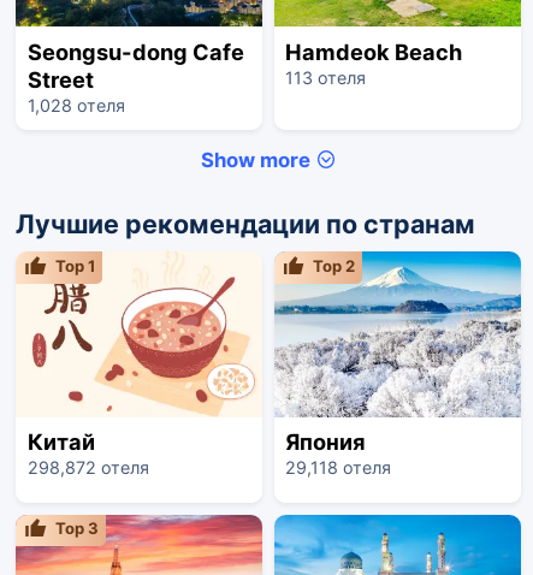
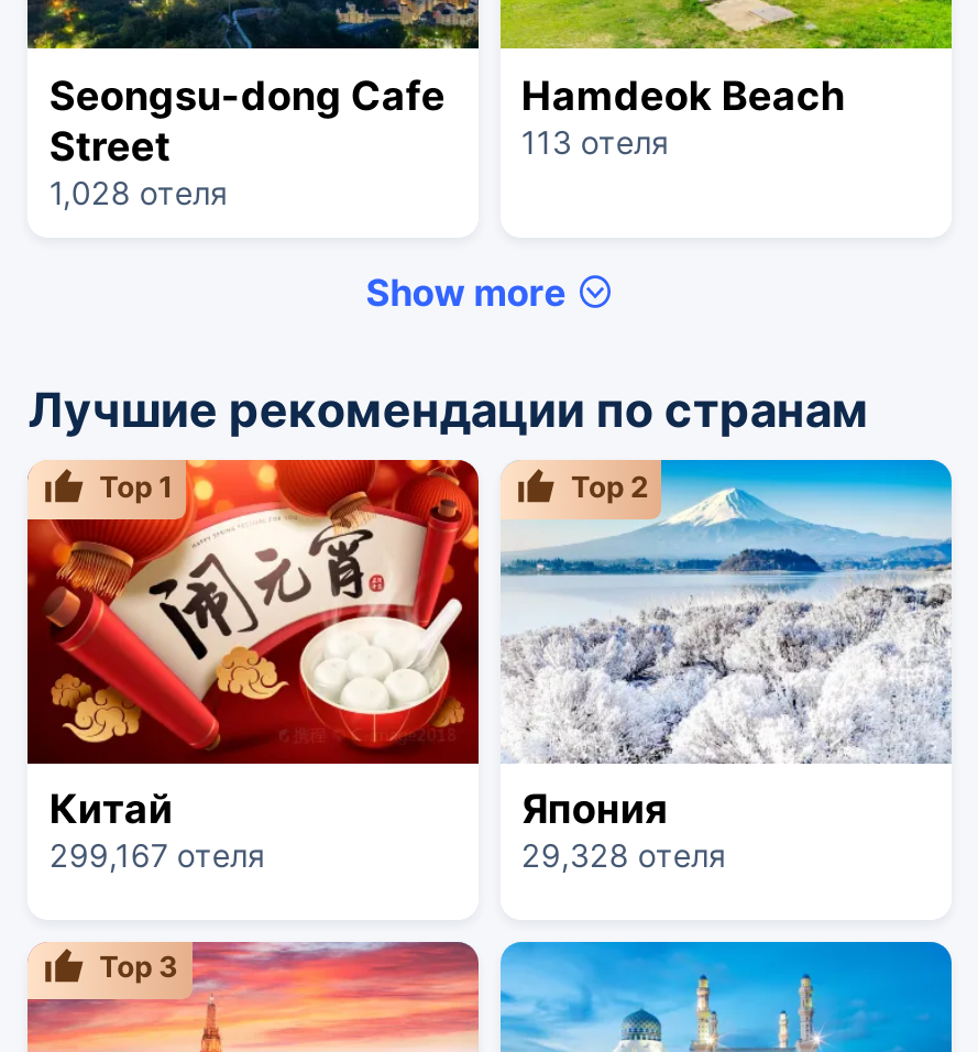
[16,251,262,478] [image] | 298,872 отеля -> [25,458,481,874] [image] | 299,167 отеля
[286,457,391,478] 29,118 отеля -> [521,837,726,874] 29,328 отеля

